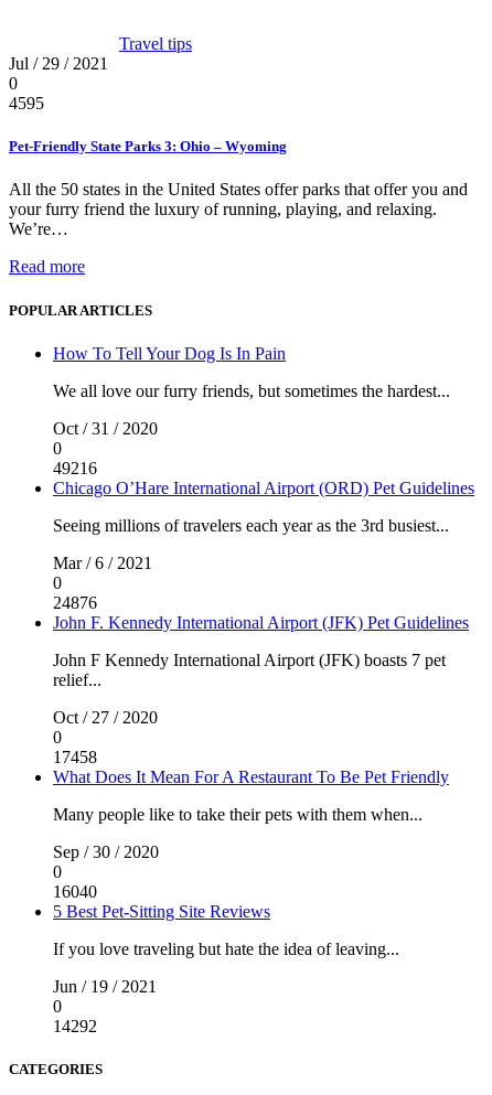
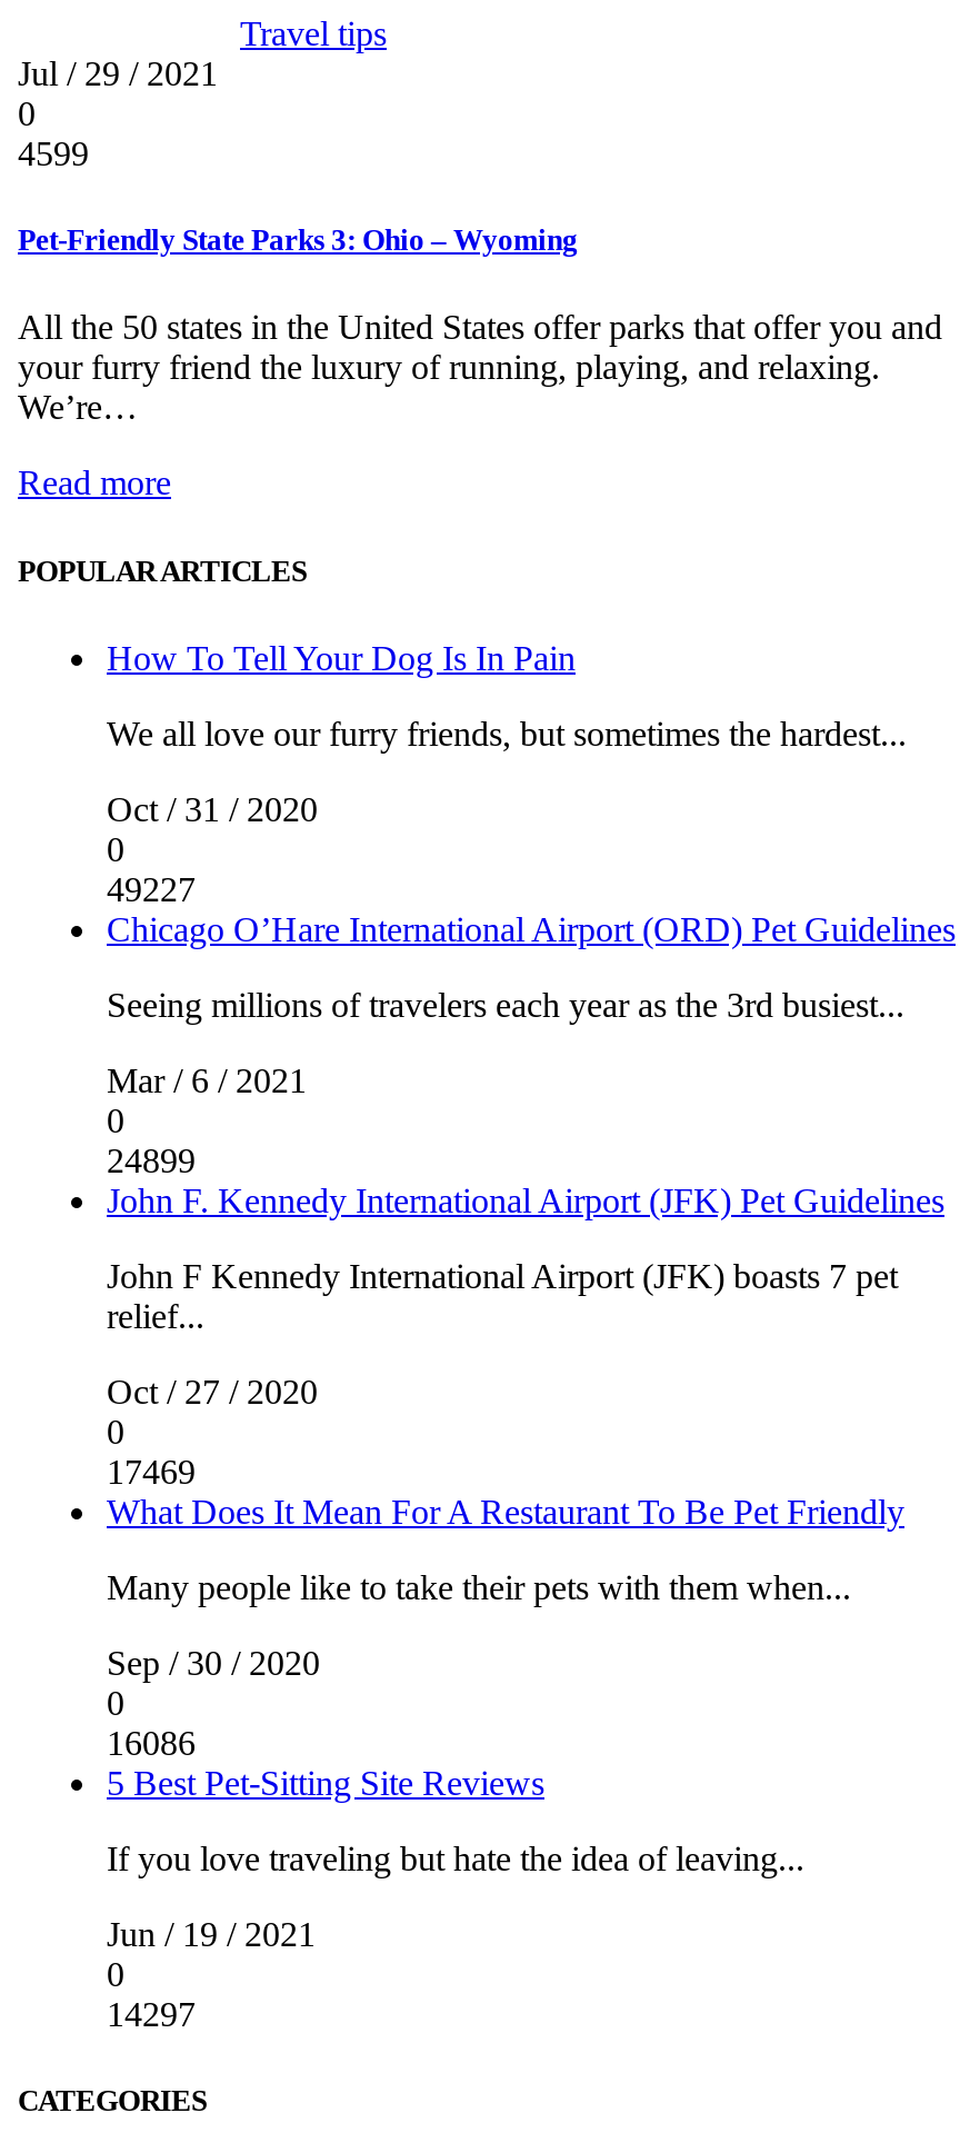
[9,94,44,112] 4595 -> [18,134,89,172] 4599
[53,458,97,477] 49216 -> [107,870,196,907] 49227
[53,593,97,612] 24876 -> [107,1141,196,1179] 24899
[53,747,97,766] 17458 -> [107,1452,196,1490] 17469
[53,882,97,901] 16040 -> [107,1723,196,1761] 16086
[53,1016,97,1035] 14292 -> [107,1995,196,2032] 14297

